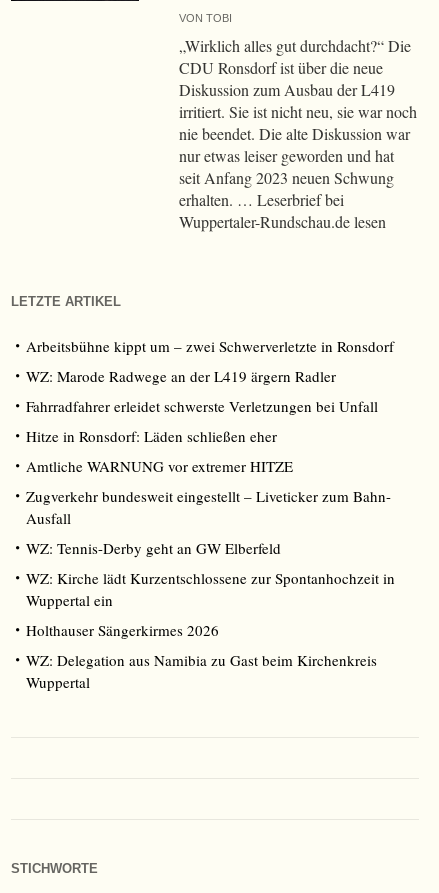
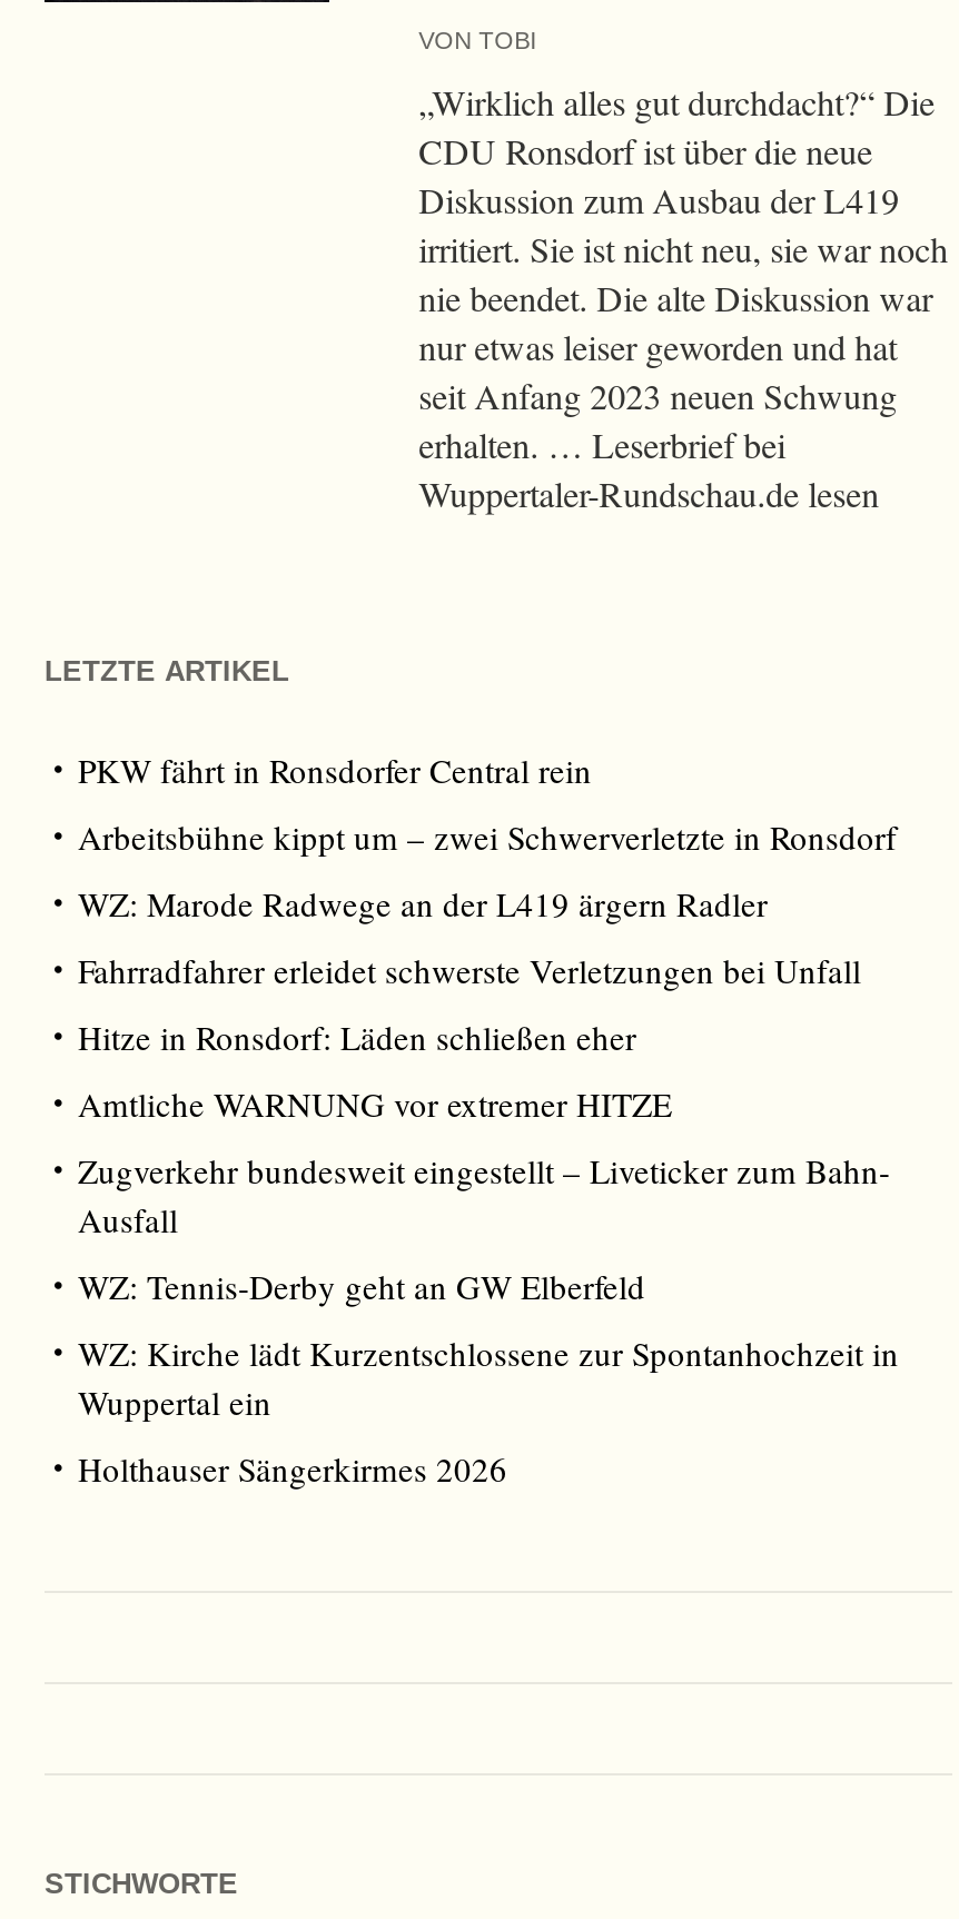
none -> [78,748,592,792] PKW fährt in Ronsdorfer Central rein
moved [26,336,395,640] -> [78,815,899,1491]: Arbeitsbühne kippt um – zwei Schwerverletzte in Ronsdorf | WZ: Marode Radwege an der L419 ärgern Radler | Fahrradfahrer erleidet schwerste Verletzungen bei Unfall | ... | Wuppertal ein | Holthauser Sängerkirmes 2026
[26,650,377,692] WZ: Delegation aus Namibia zu Gast beim Kirchenkreis | Wuppertal -> none

